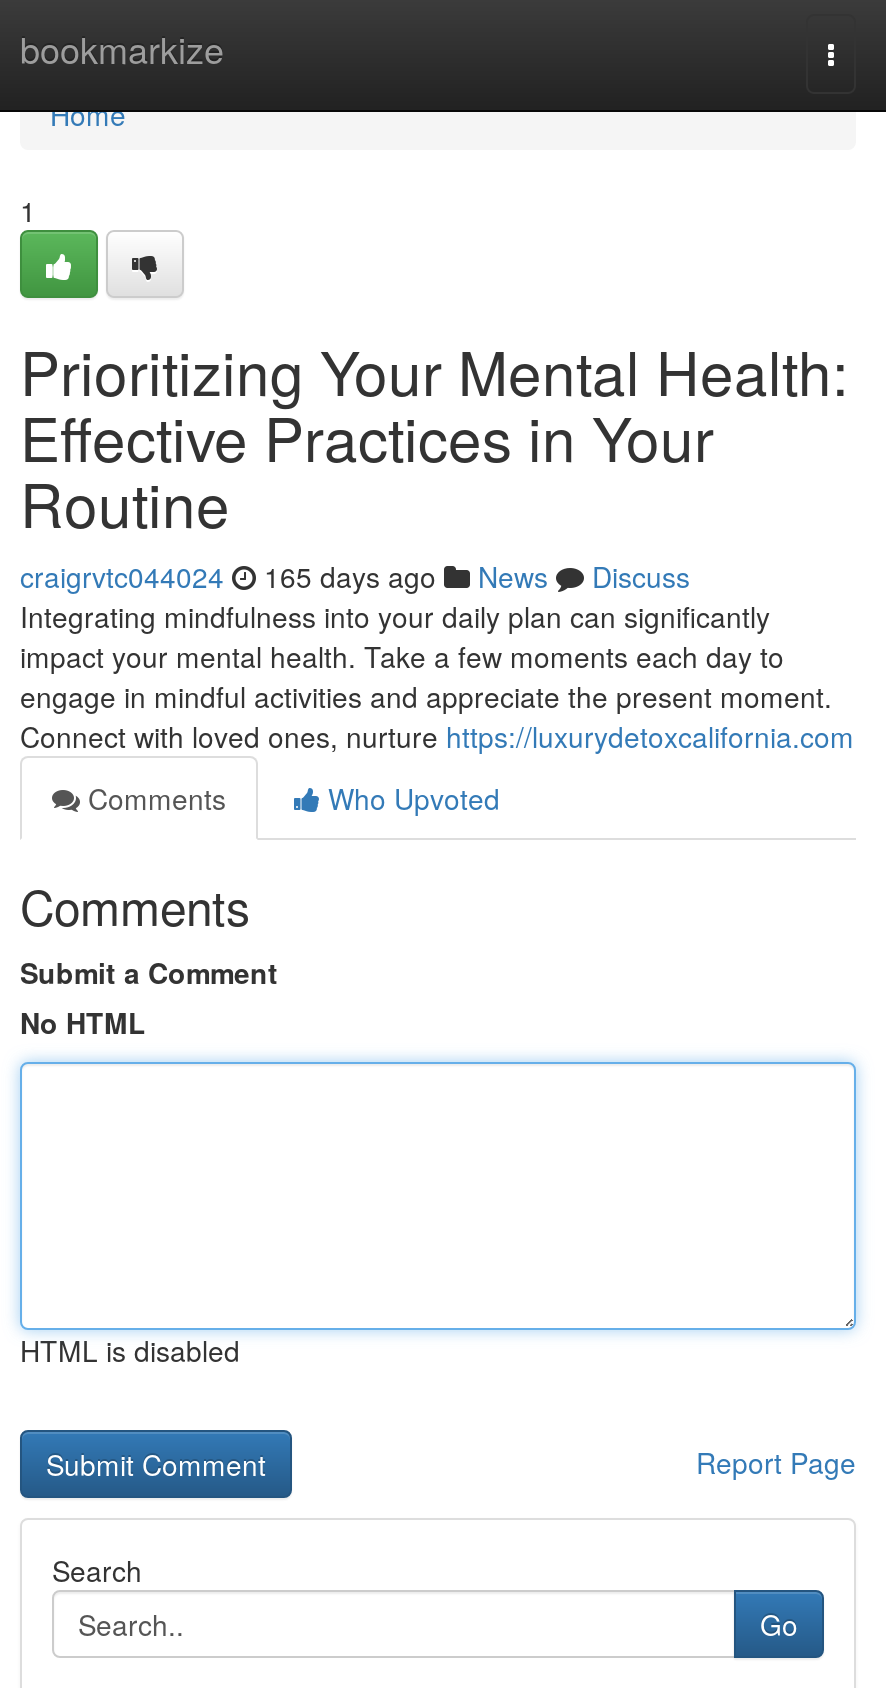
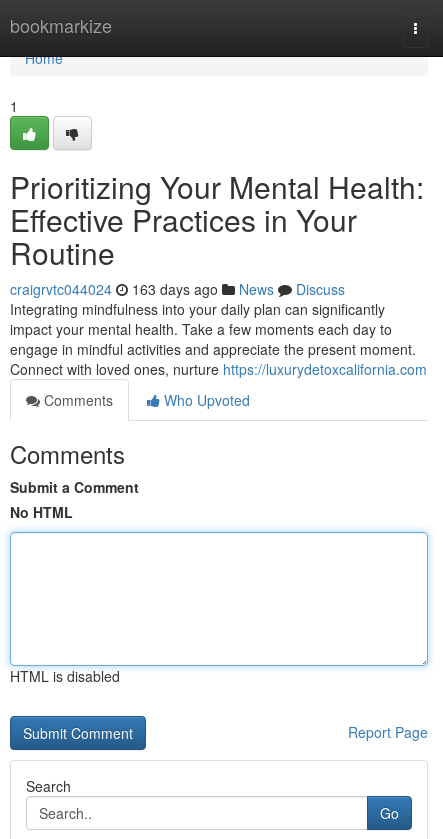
[20,556,690,596] craigrvtc044024 165 days ago News Discuss -> [10,279,345,299] craigrvtc044024 163 days ago News Discuss

